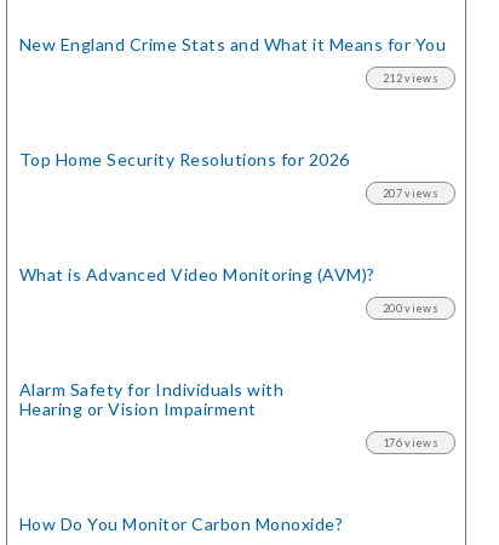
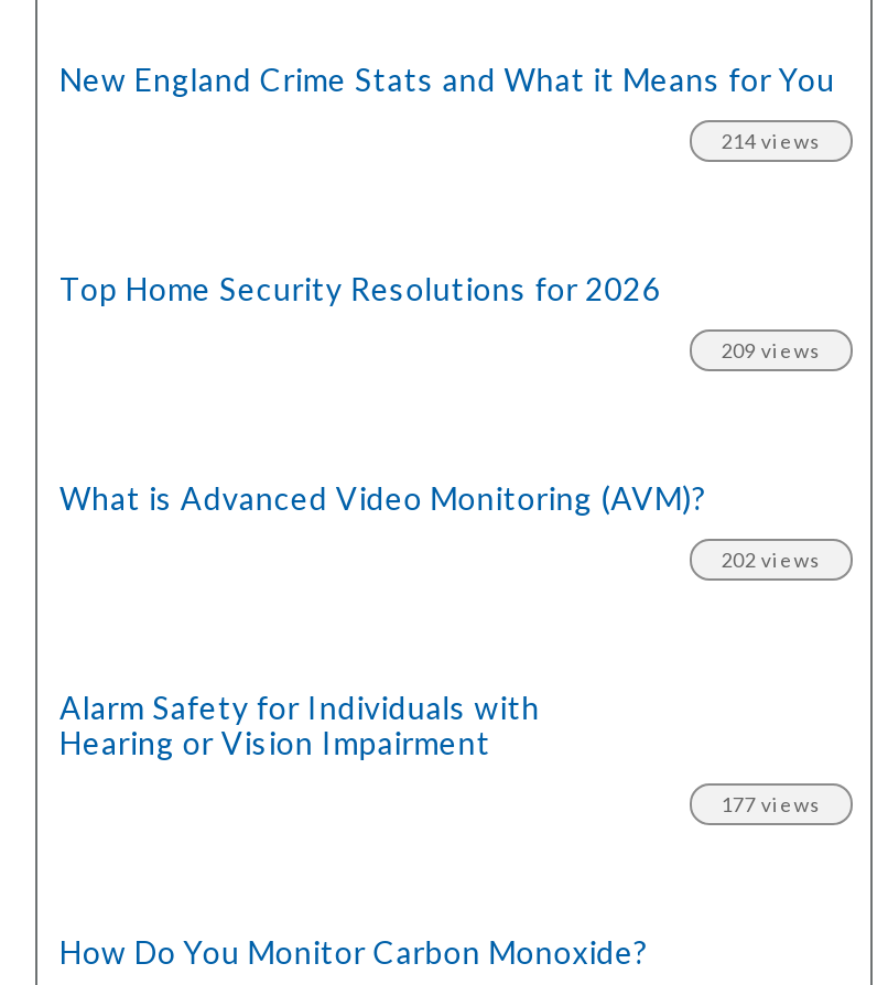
[383,71,438,85] 212 views -> [721,129,822,153] 214 views
[383,187,438,200] 207 views -> [721,338,822,362] 209 views
[383,302,438,315] 200 views -> [721,548,822,572] 202 views
[383,436,438,449] 176 views -> [721,792,822,816] 177 views

